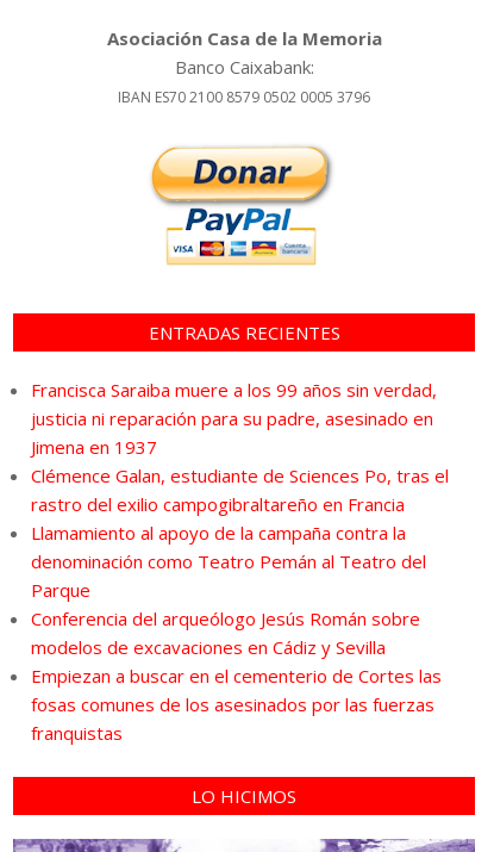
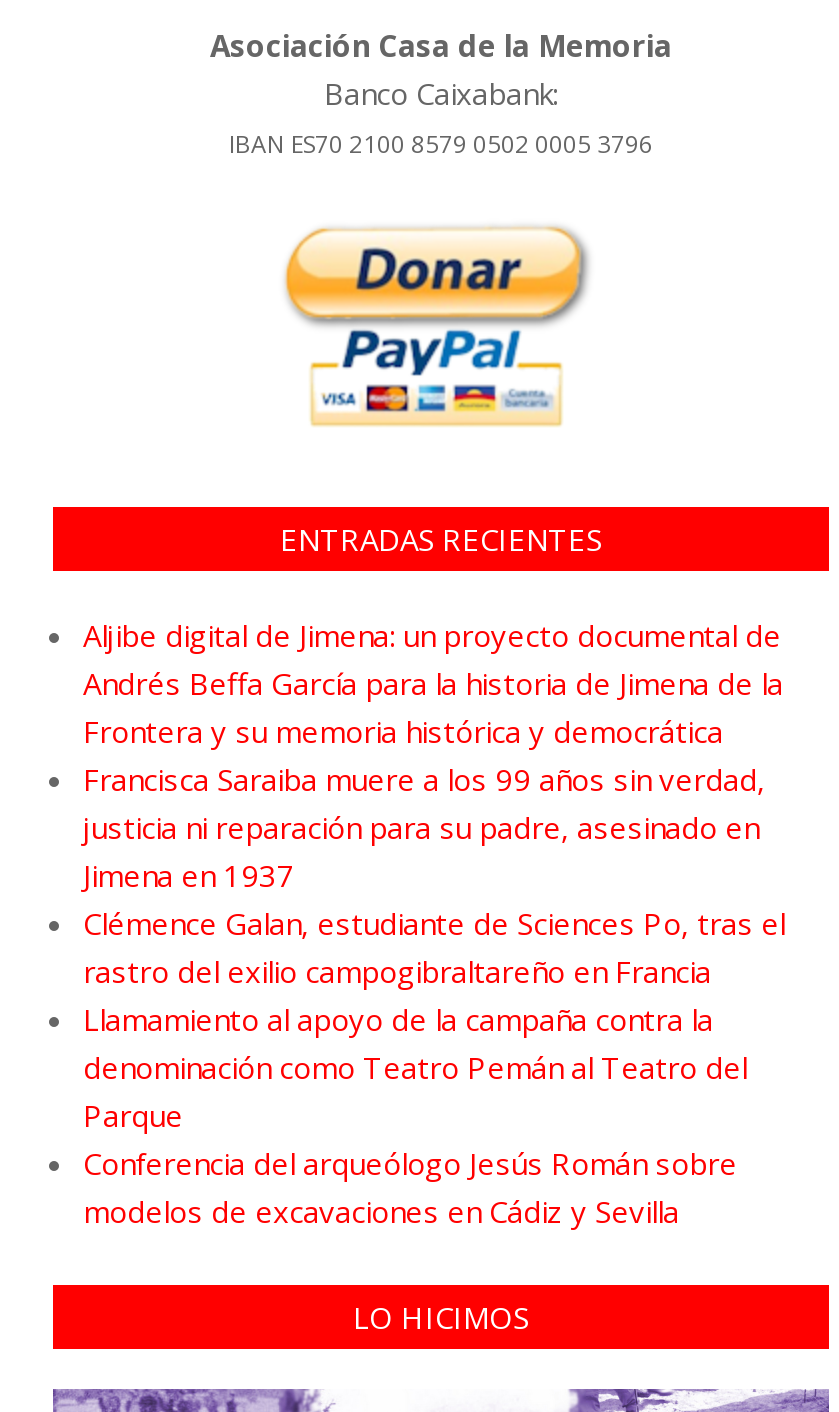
none -> [83,616,783,752] Aljibe digital de Jimena: un proyecto documental de | Andrés Beffa García para la historia de Jimena de la | Frontera y su memoria histórica y democrática
moved [31,378,449,659] -> [83,760,785,1232]: Francisca Saraiba muere a los 99 años sin verdad, | justicia ni reparación para su padre, asesinado en | Jimena en 1937 | ... | Conferencia del arqueólogo Jesús Román sobre | modelos de excavaciones en Cádiz y Sevilla
[31,664,442,745] Empiezan a buscar en el cementerio de Cortes las | fosas comunes de los asesinados por las fuerzas | franquistas -> none

